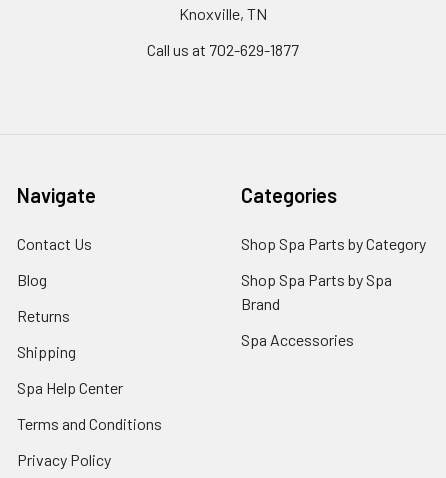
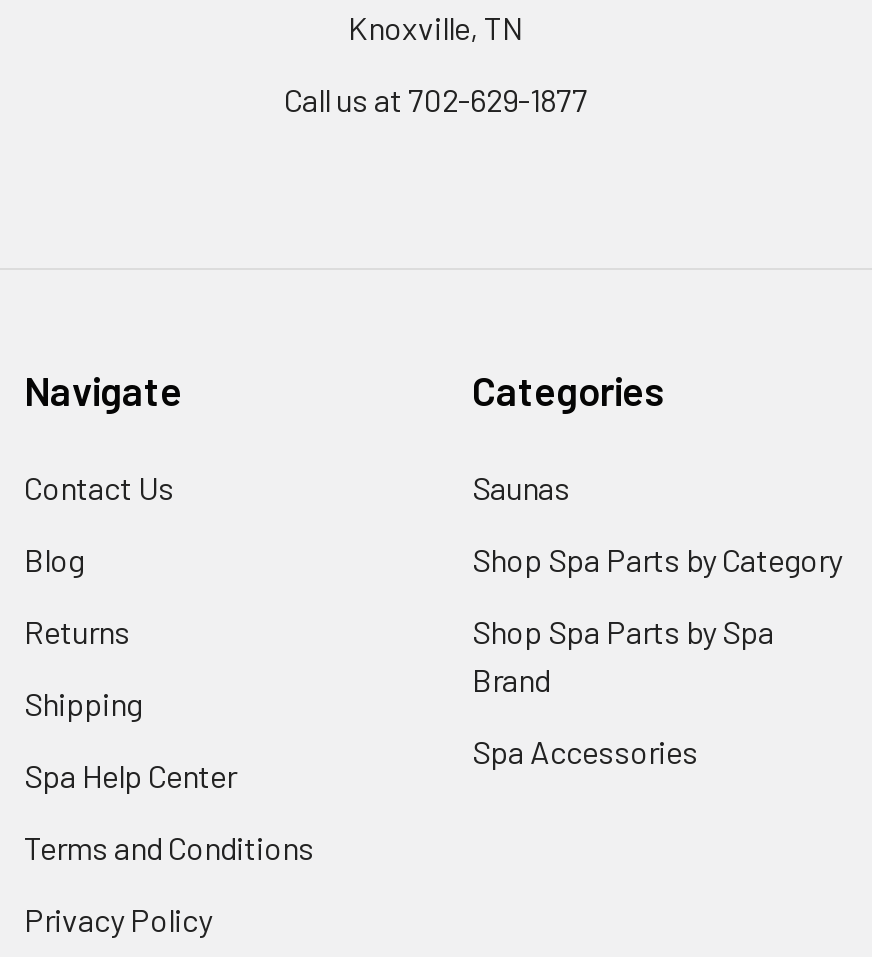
moved [241,234,426,349] -> [472,540,842,770]: Shop Spa Parts by Category | Shop Spa Parts by Spa | Brand | Spa Accessories
none -> [472,468,570,506] Saunas

